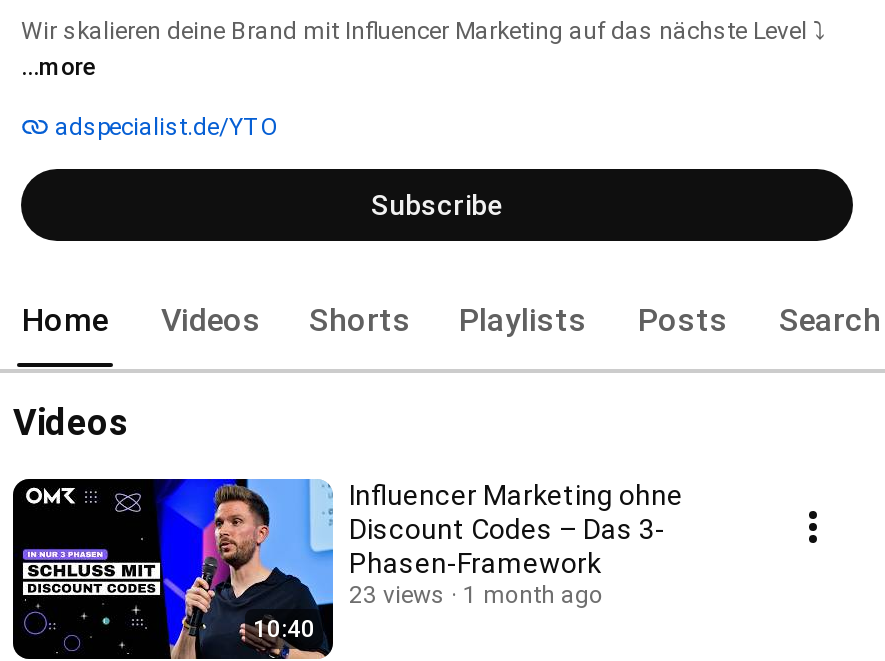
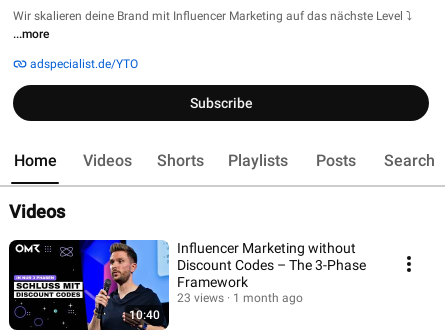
[349,479,683,579] Influencer Marketing ohne | Discount Codes – Das 3- | Phasen-Framework -> [177,240,366,290] Influencer Marketing without | Discount Codes – The 3-Phase | Framework

